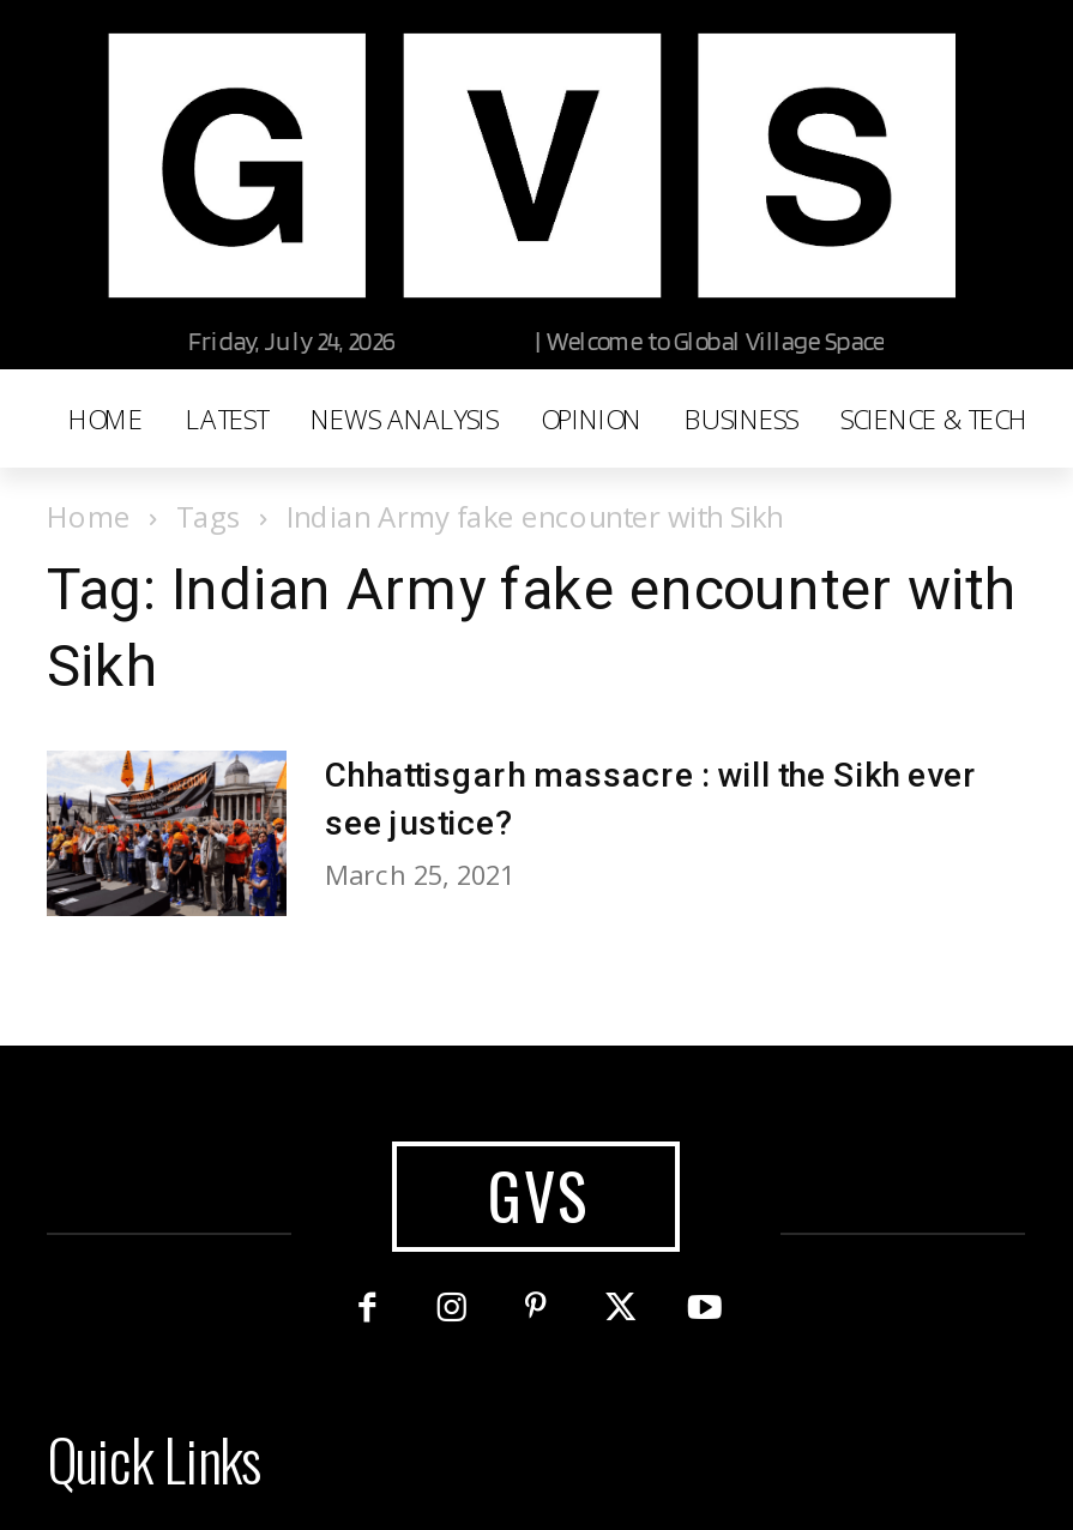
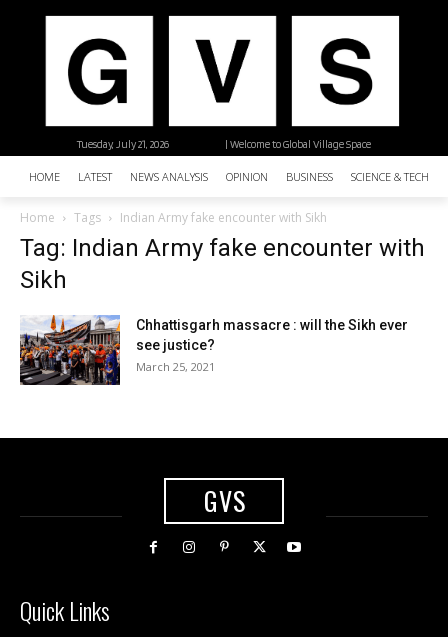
[188,324,394,358] Friday, July 24, 2026 -> [77,137,169,151] Tuesday, July 21, 2026

